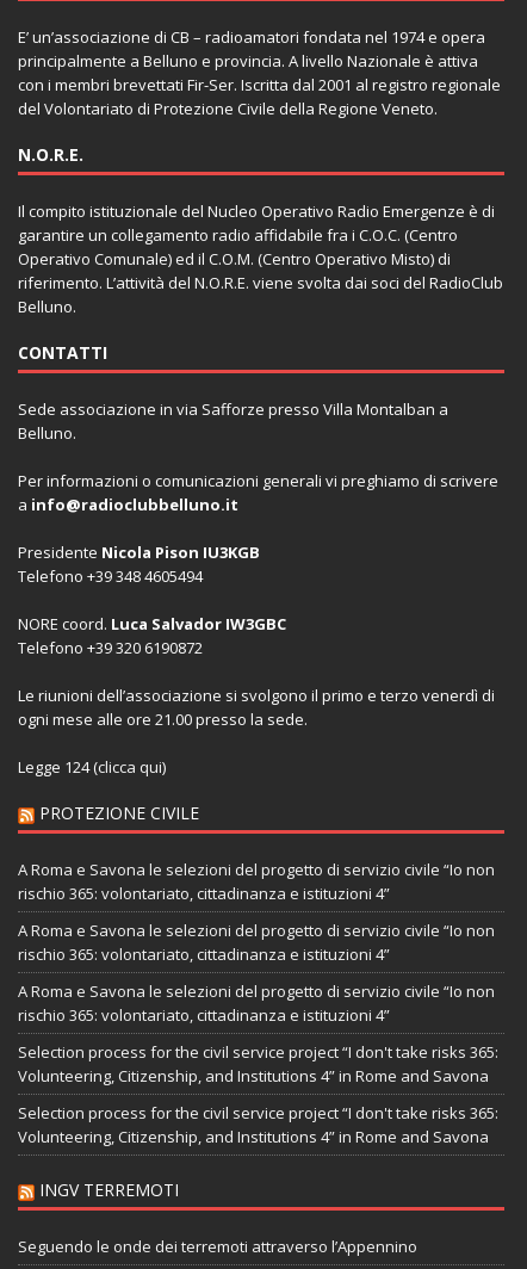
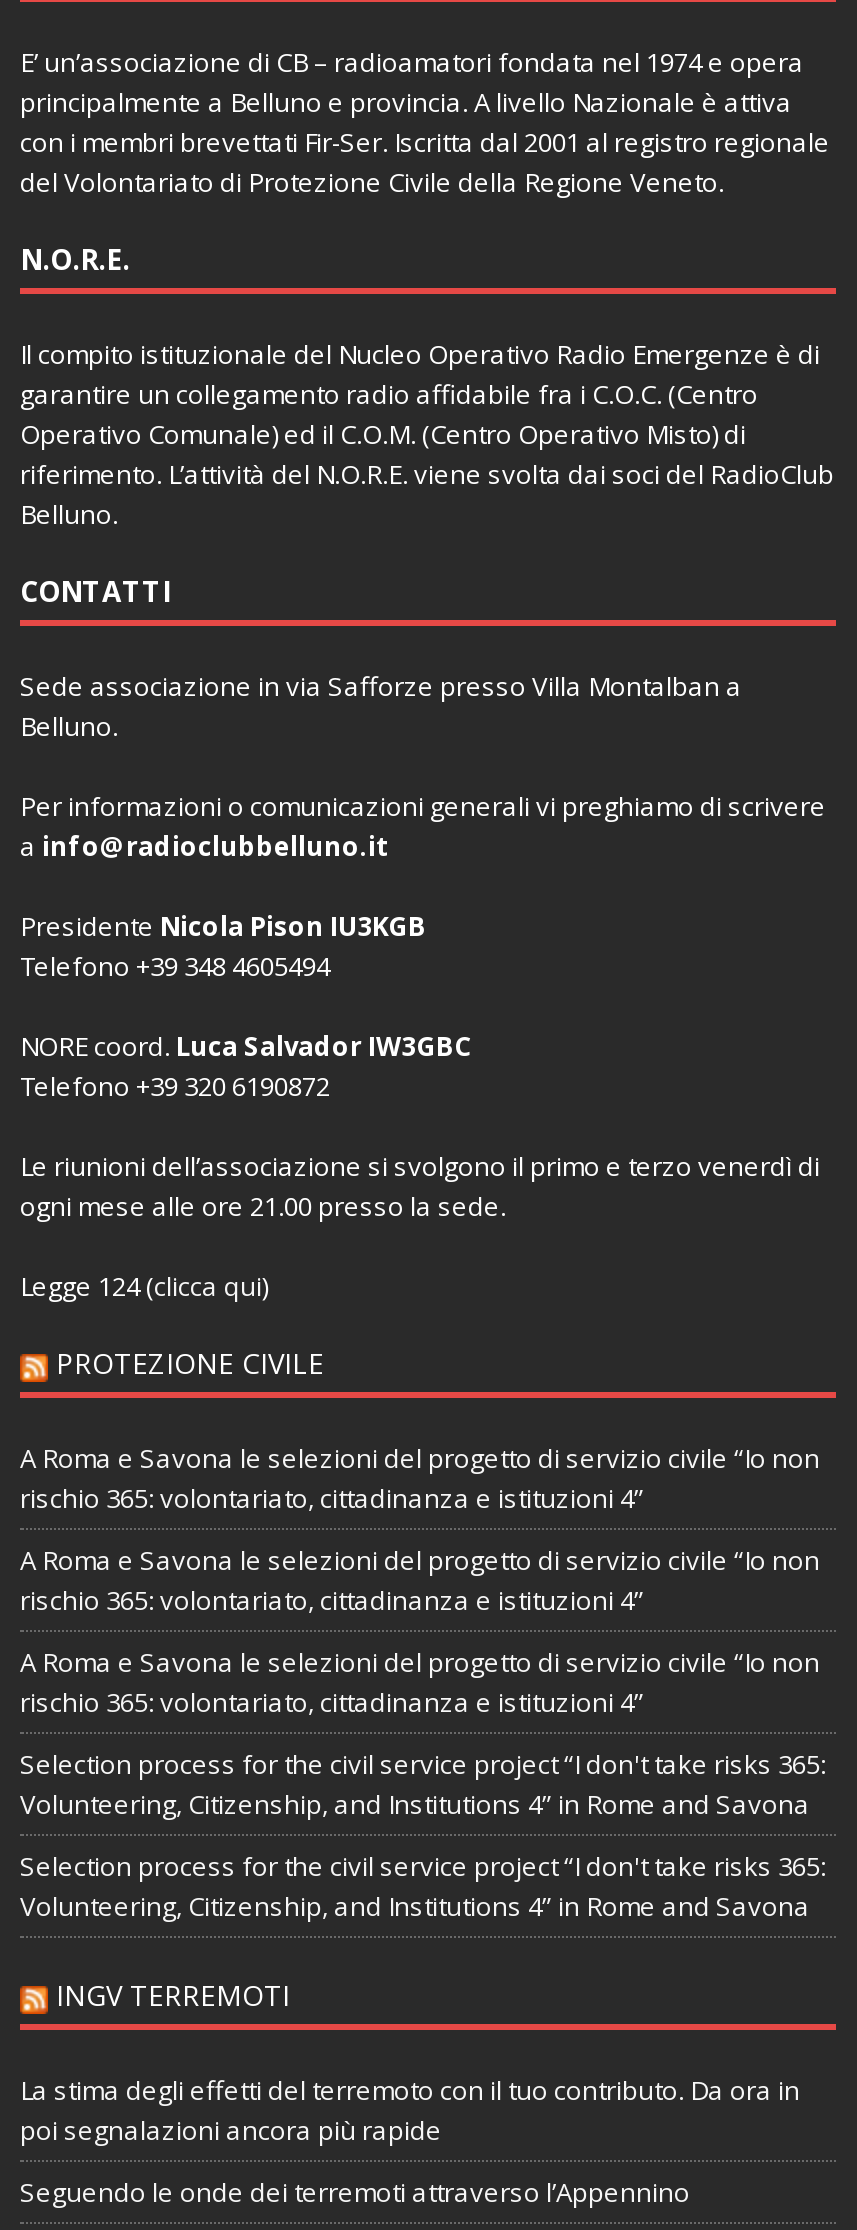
none -> [20,2071,800,2147] La stima degli effetti del terremoto con il tuo contributo. Da ora in | poi segnalazioni ancora più rapide

